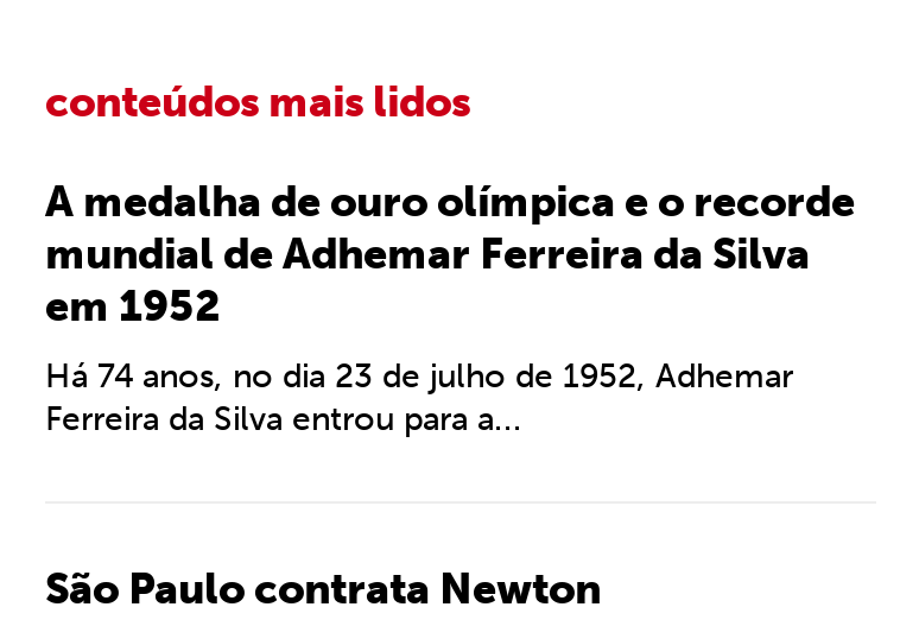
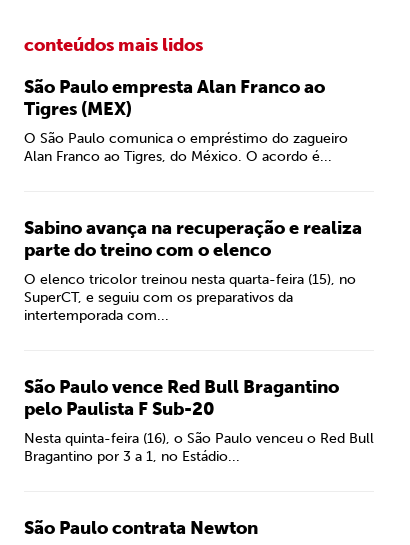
[45,176,855,440] A medalha de ouro olímpica e o recorde | mundial de Adhemar Ferreira da Silva | em 1952 | Há 74 anos, no dia 23 de julho de 1952, Adhemar | Ferreira da Silva entrou para a... -> [24,76,374,465] São Paulo empresta Alan Franco ao | Tigres (MEX) | O São Paulo comunica o empréstimo do zagueiro | Alan Franco ao Tigres, do México. O acordo é... | Sabino avança na recuperação e realiza | parte do treino com o elenco | O elenco tricolor treinou nesta quarta-feira (15), no | SuperCT, e seguiu com os preparativos da | intertemporada com... | São Paulo vence Red Bull Bragantino | pelo Paulista F Sub-20 | Nesta quinta-feira (16), o São Paulo venceu o Red Bull | Bragantino por 3 a 1, no Estádio...

